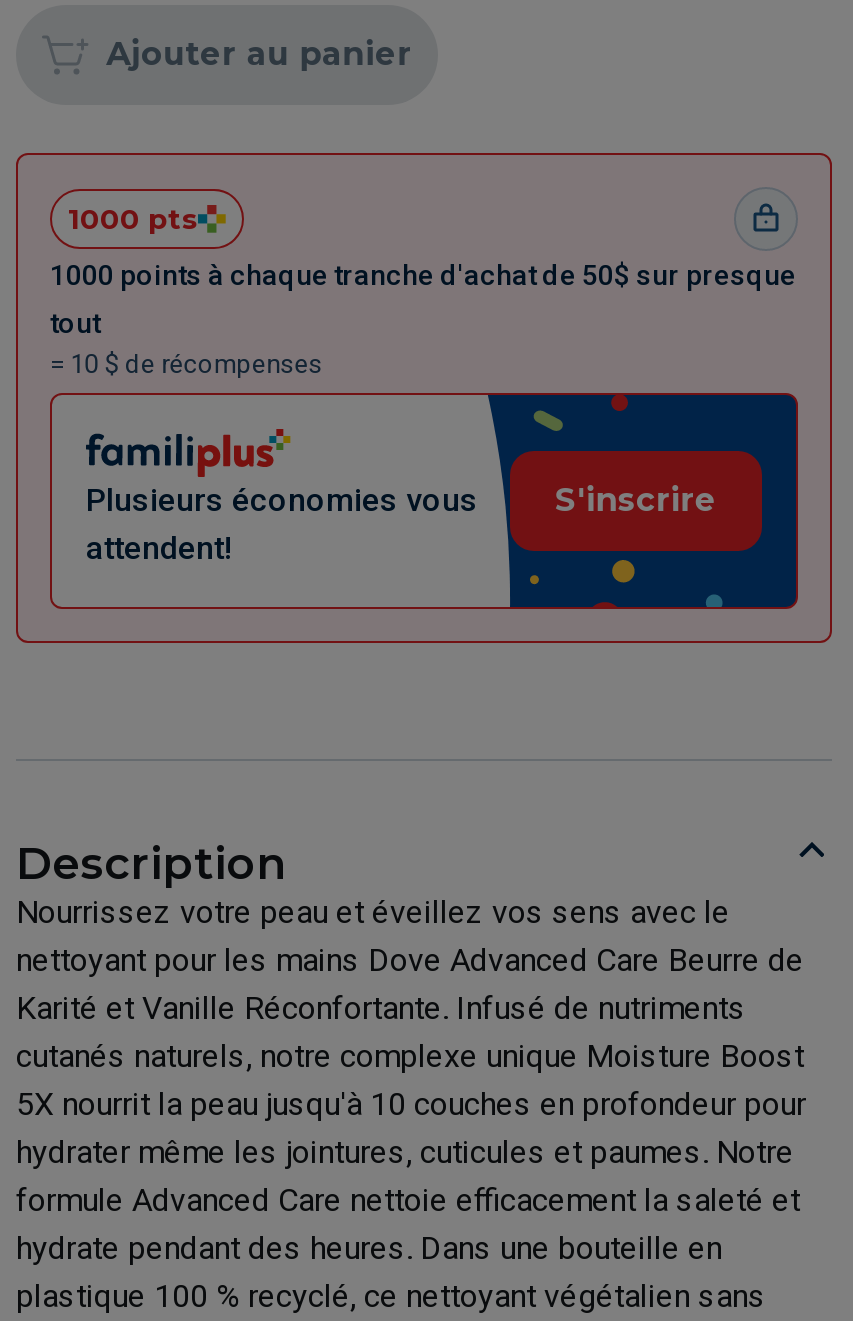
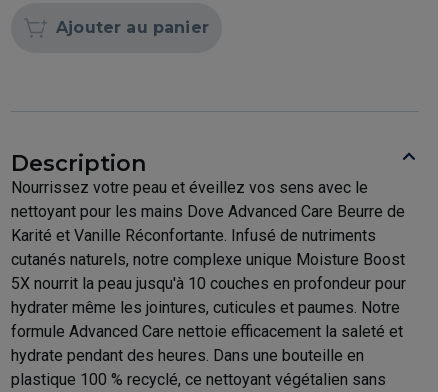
[14,151,834,645] [image] | 1000 pts | 1000 points à chaque tranche d'achat de 50$ sur presque | tout | = 10 $ de récompenses -> none
[86,481,478,567] Plusieurs économies vous | attendent! -> none
[555,481,717,519] S'inscrire -> none

